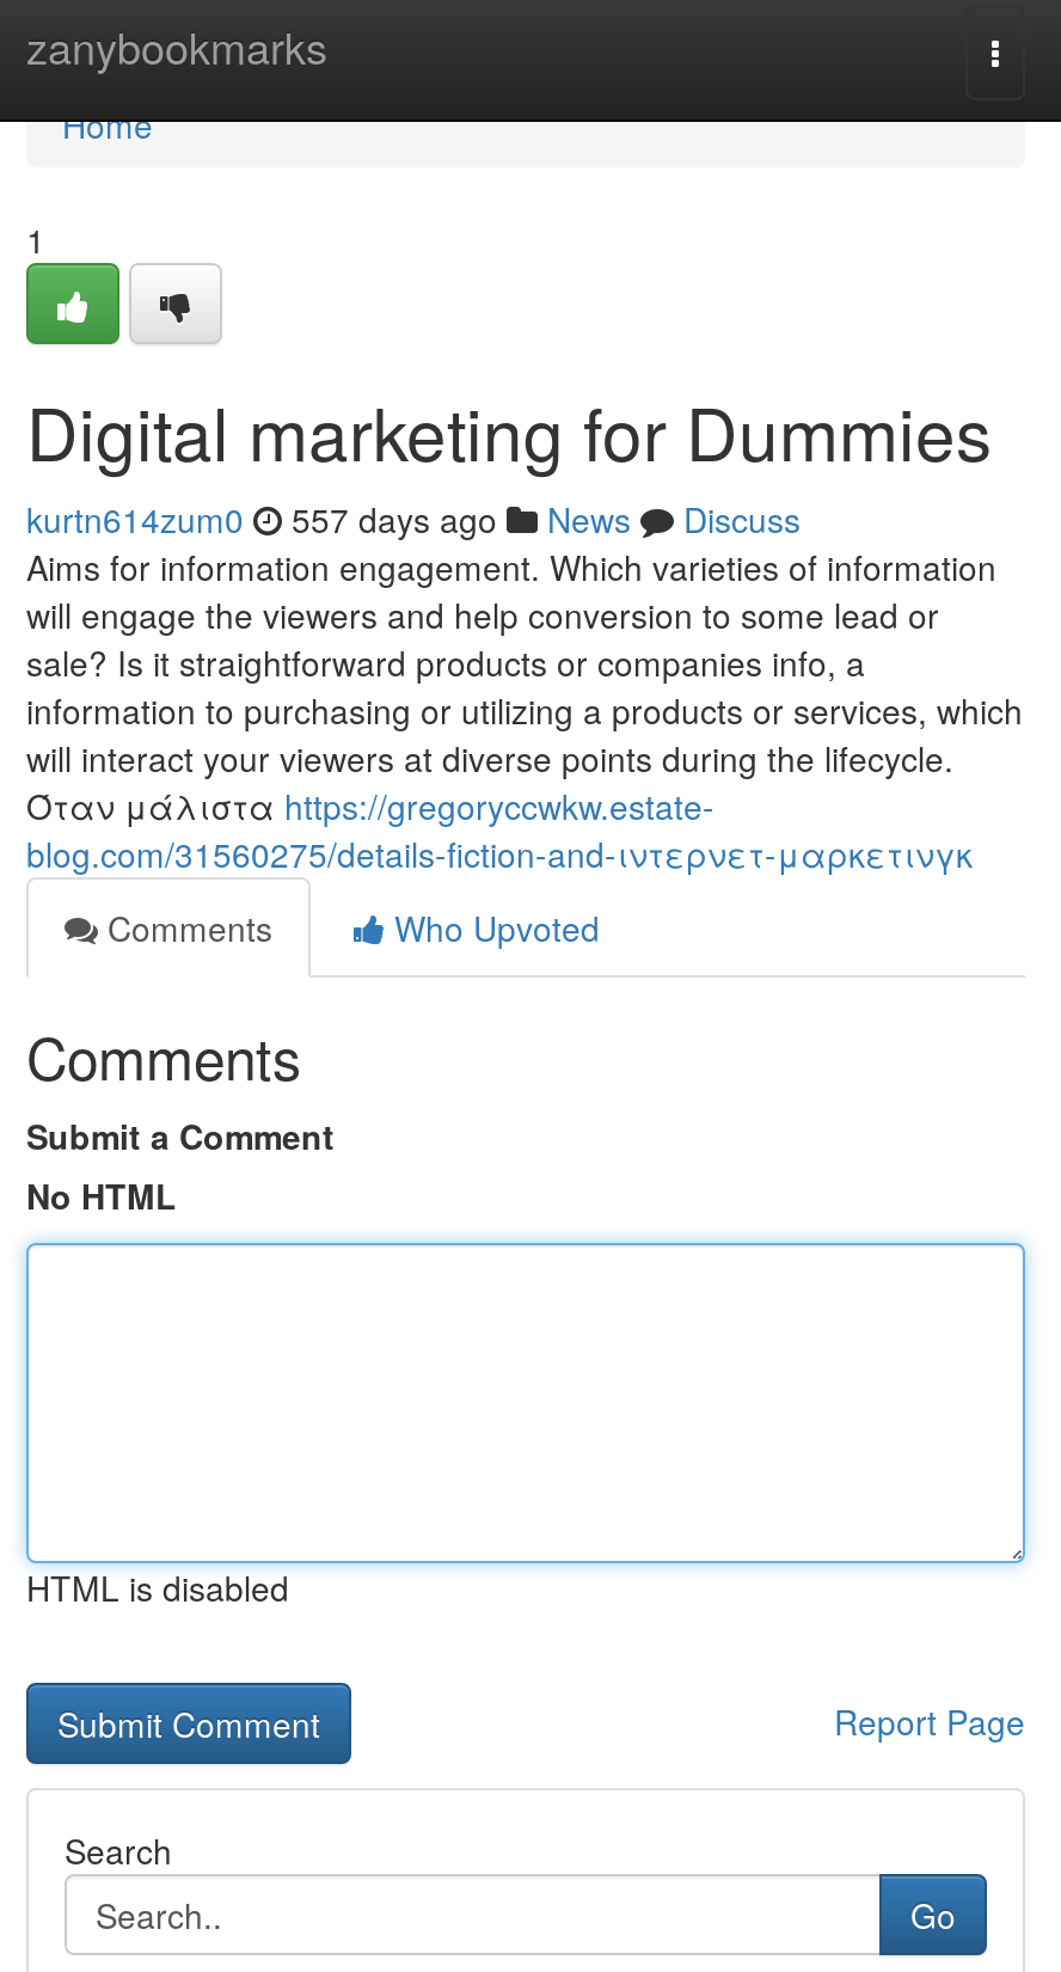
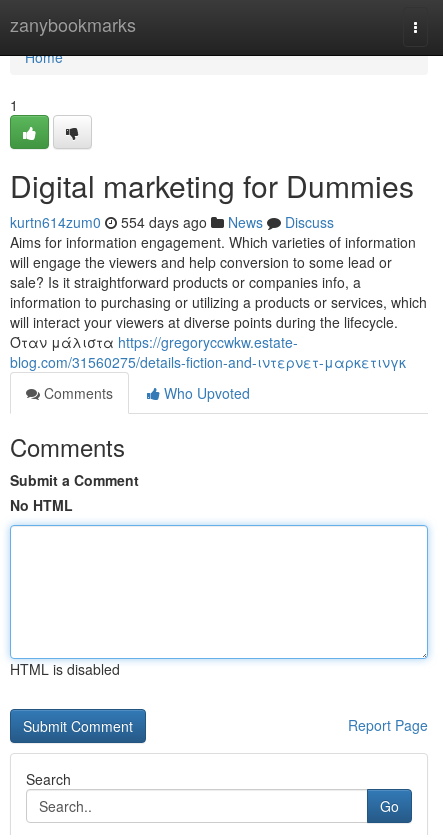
[26,495,801,543] kurtn614zum0 557 days ago News Discuss -> [10,212,334,232] kurtn614zum0 554 days ago News Discuss

